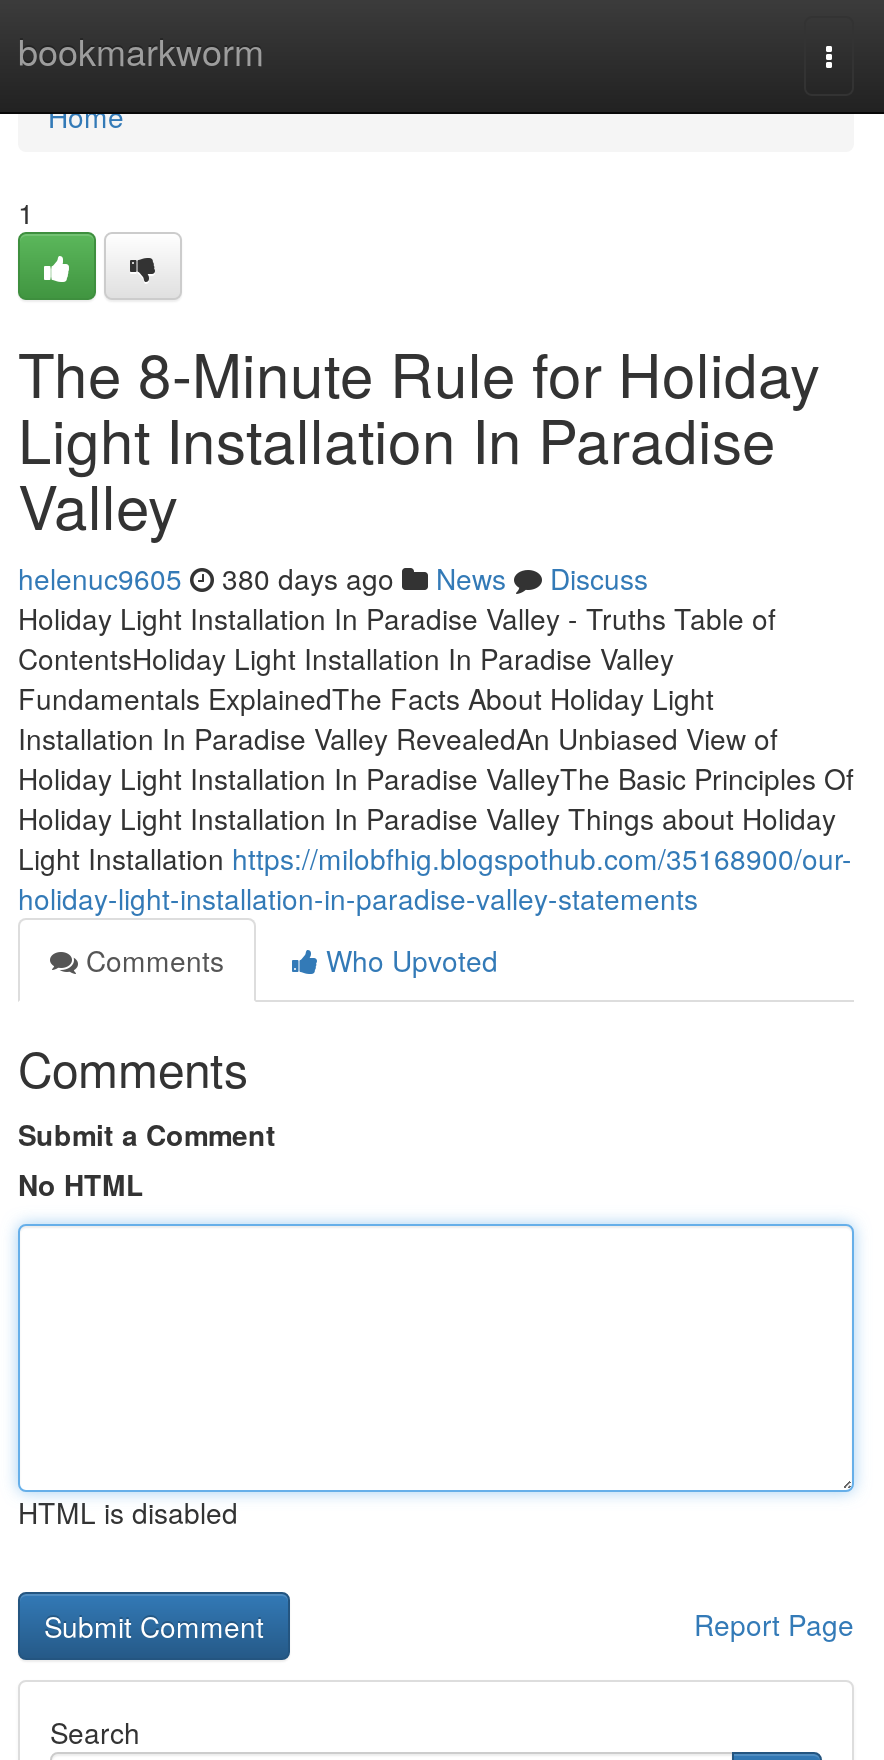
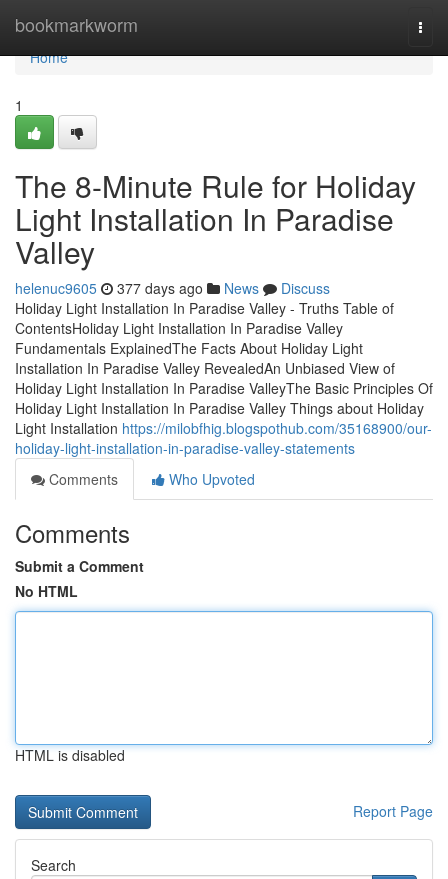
[18,558,648,598] helenuc9605 380 days ago News Discuss -> [15,278,330,298] helenuc9605 377 days ago News Discuss

